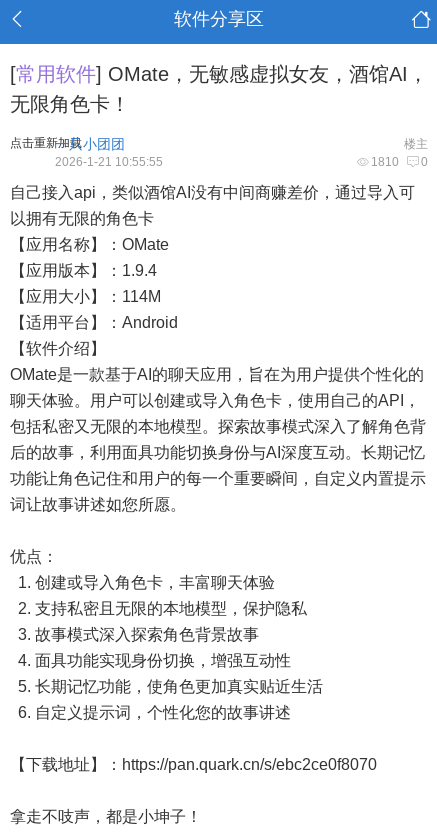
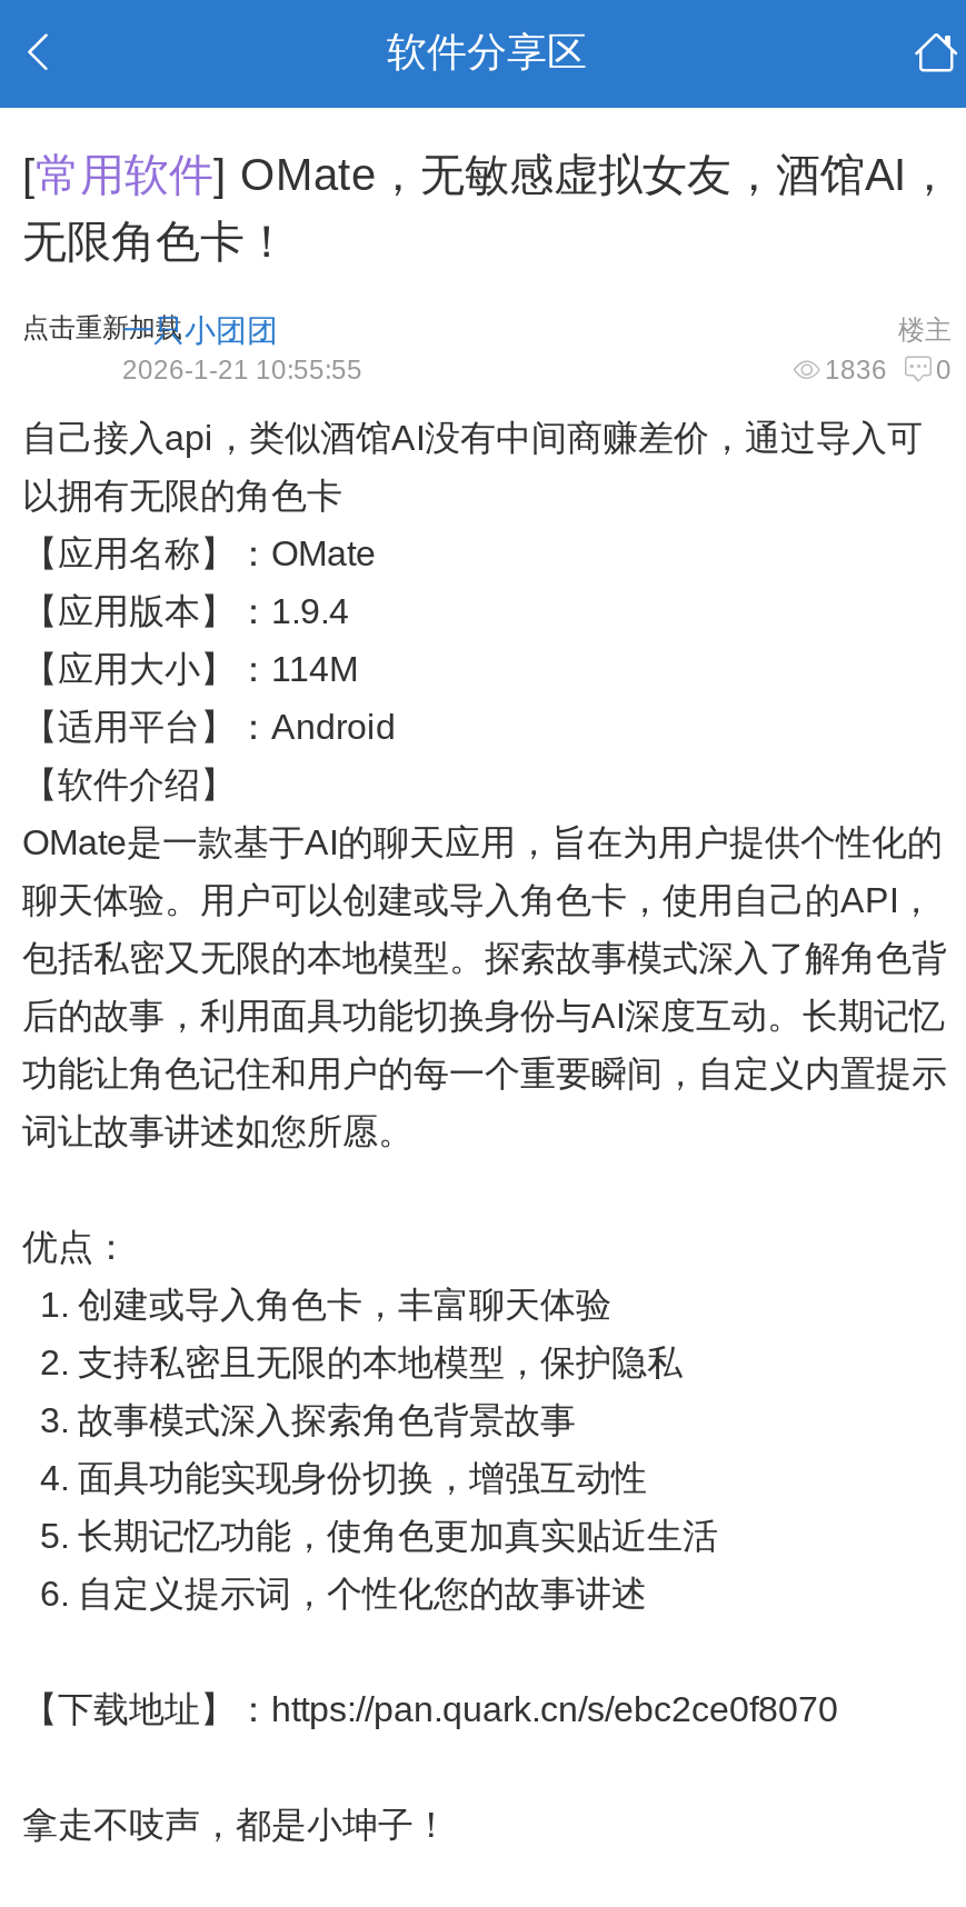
[371,155,428,169] 1810 0 -> [825,355,952,386] 1836 0

